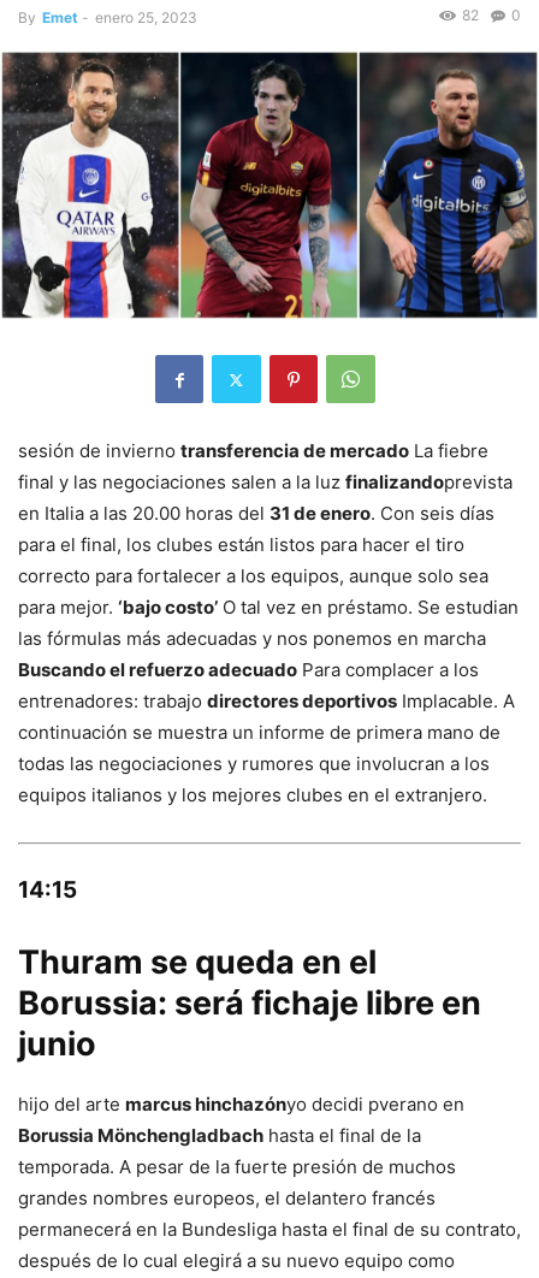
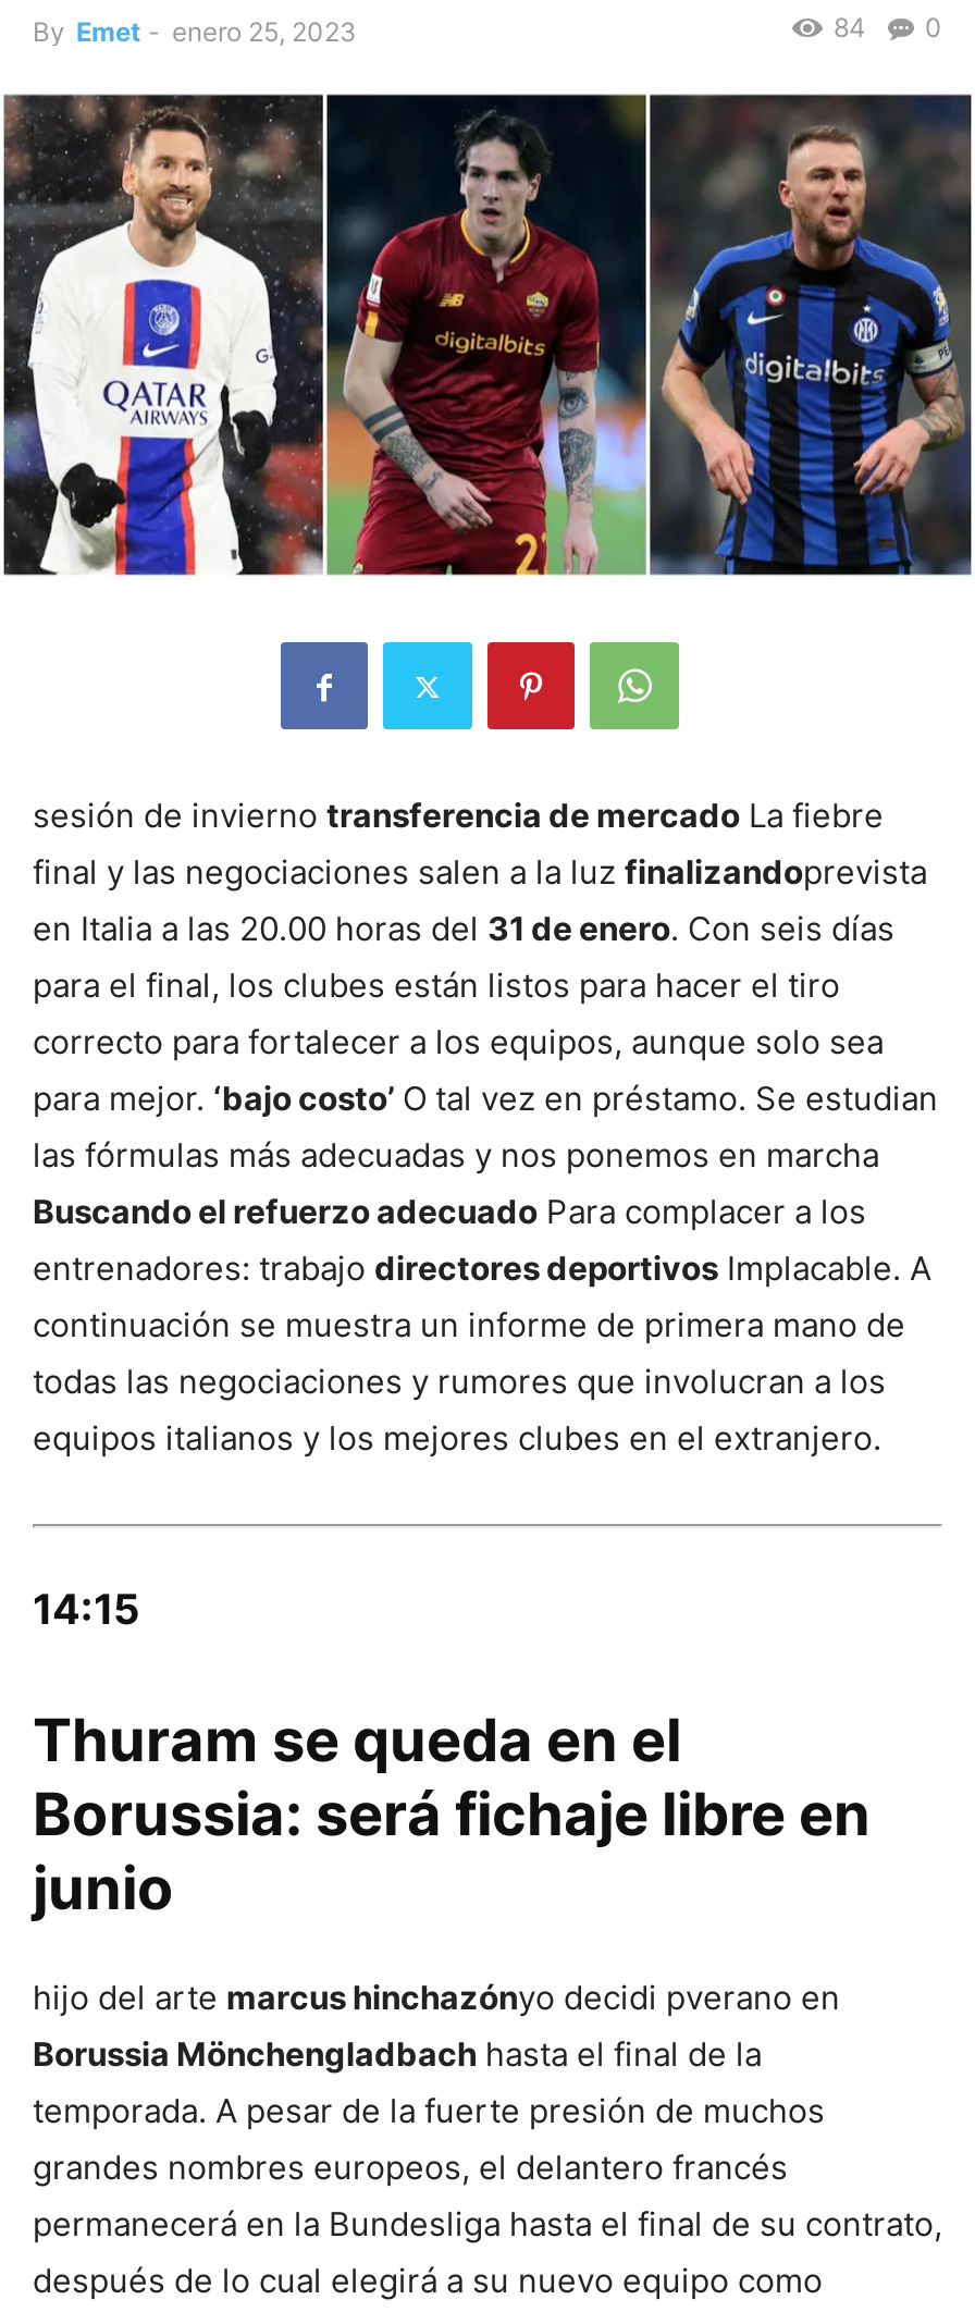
[462,6,521,24] 82 0 -> [834,11,942,44] 84 0

